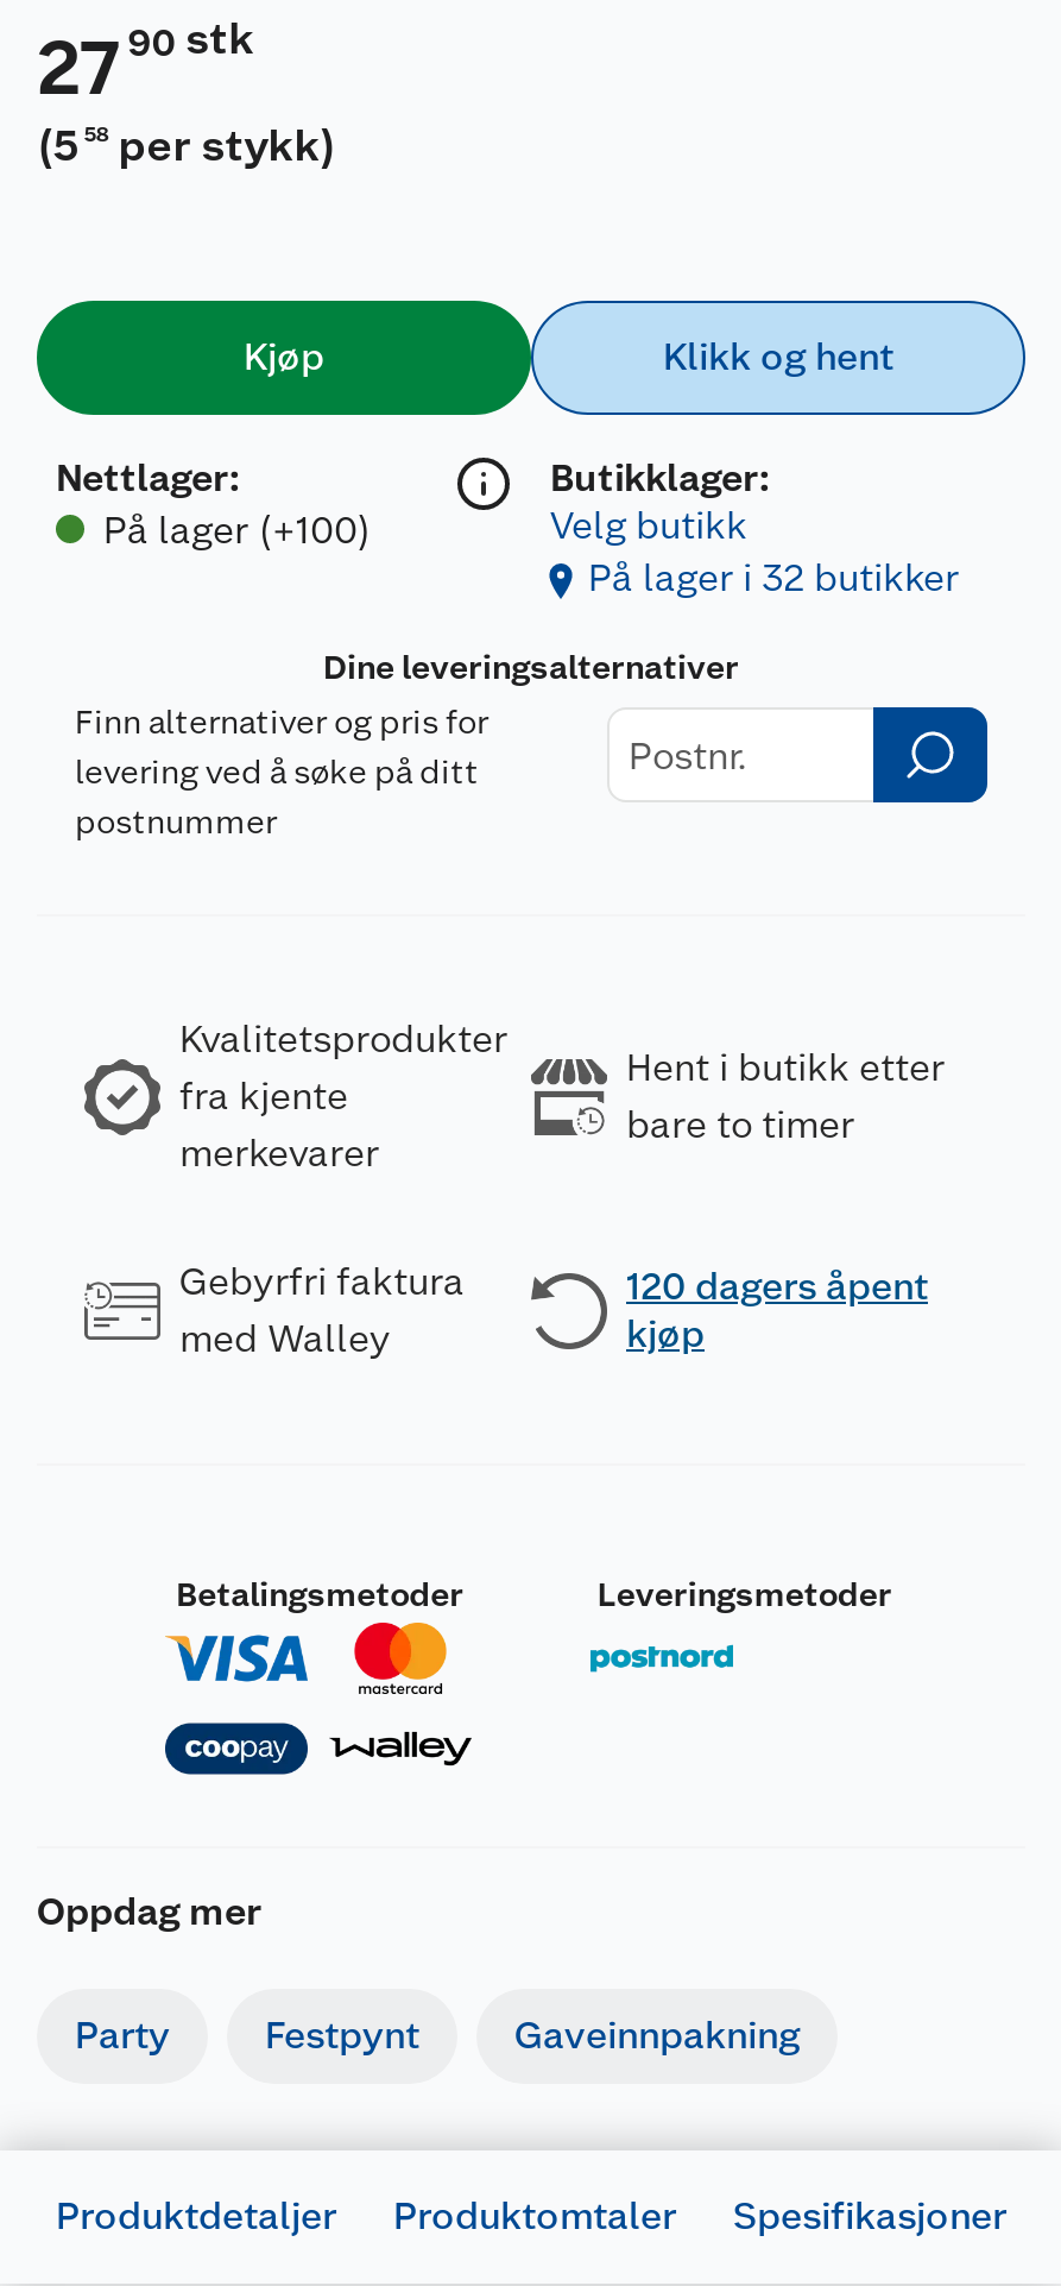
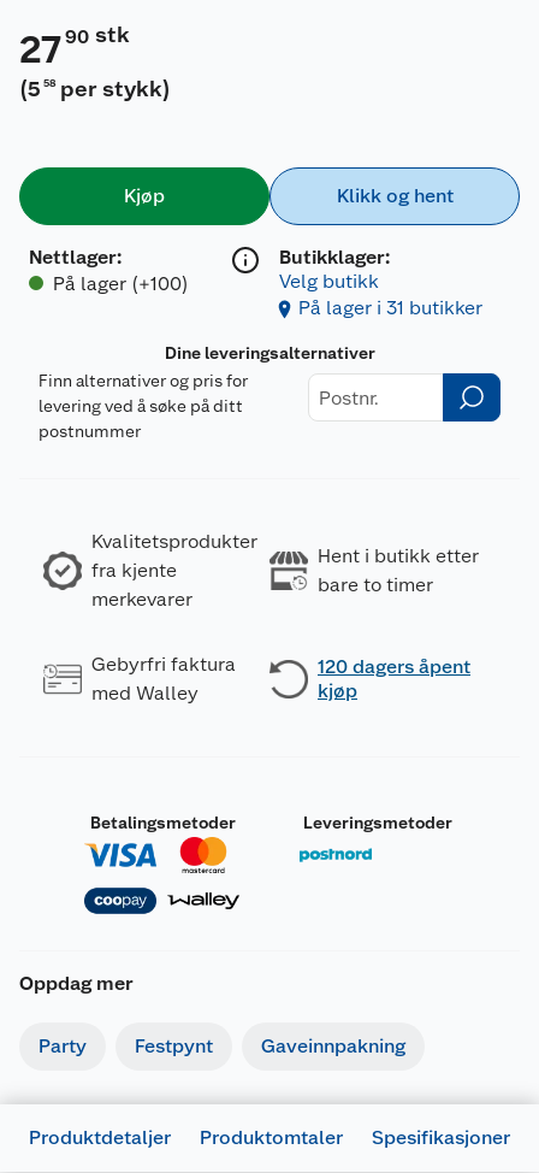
[588,556,959,601] På lager i 32 butikker -> [298,297,482,319] På lager i 31 butikker

